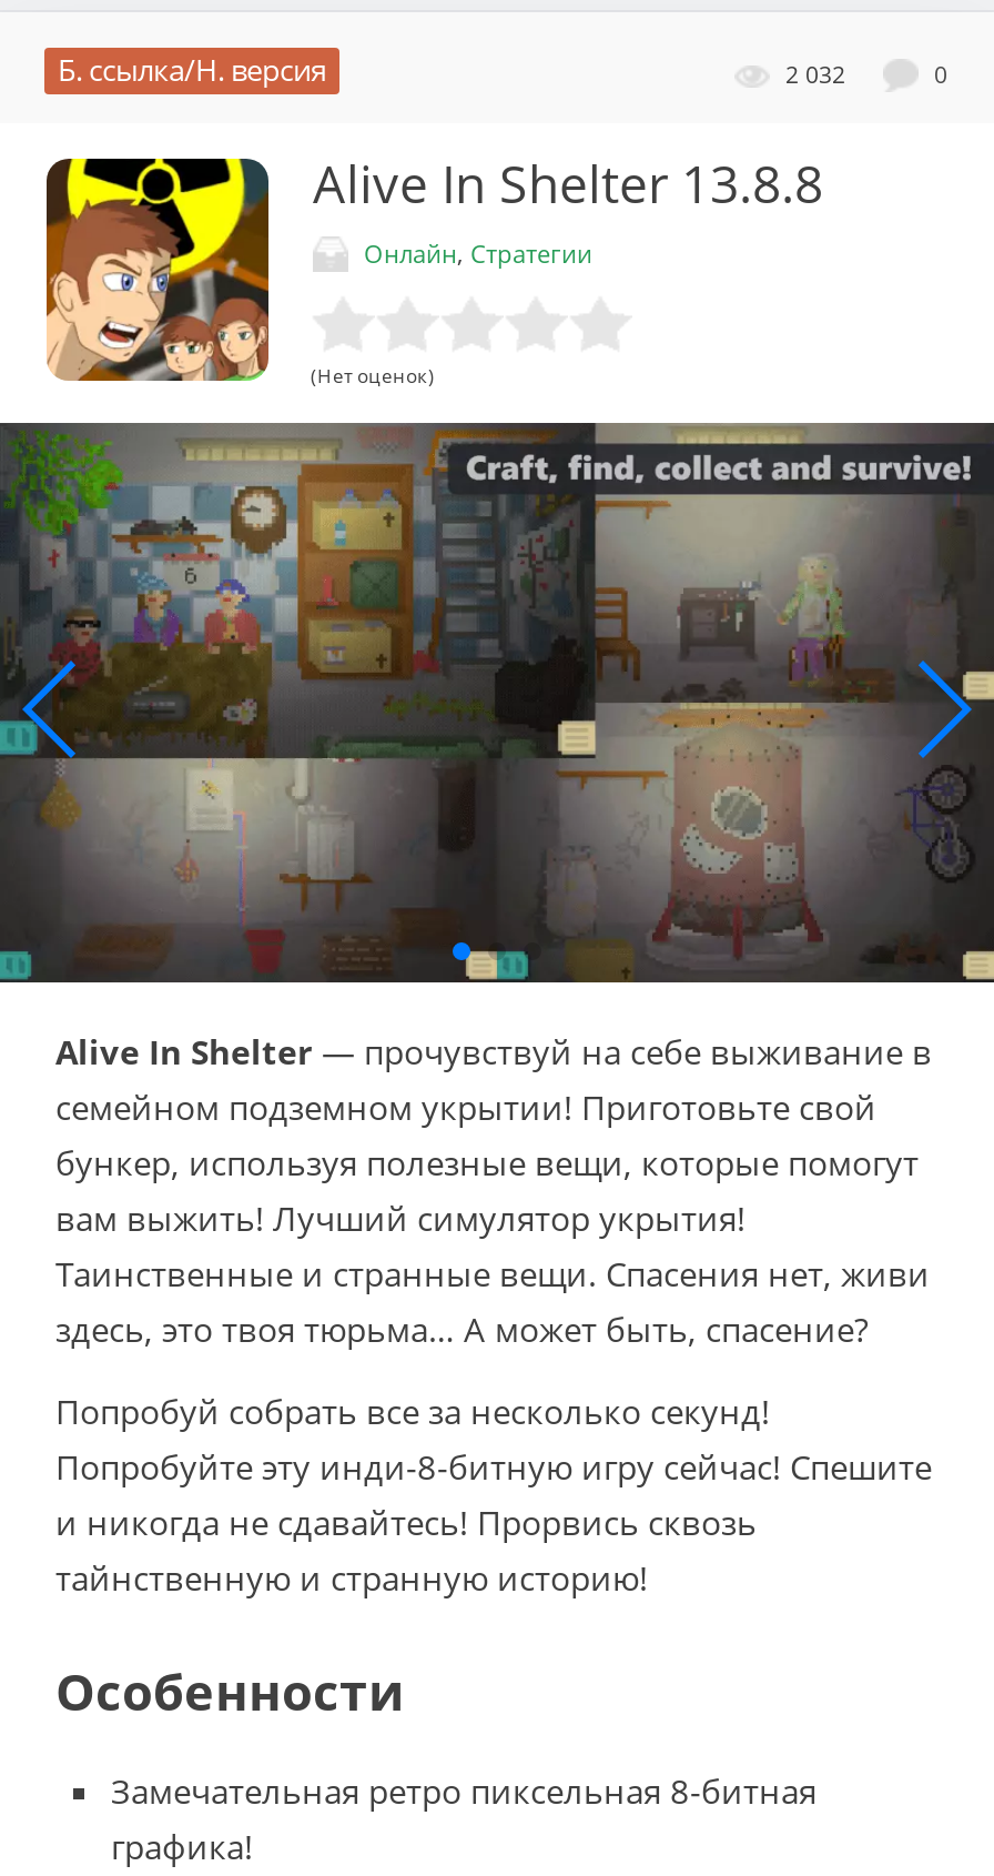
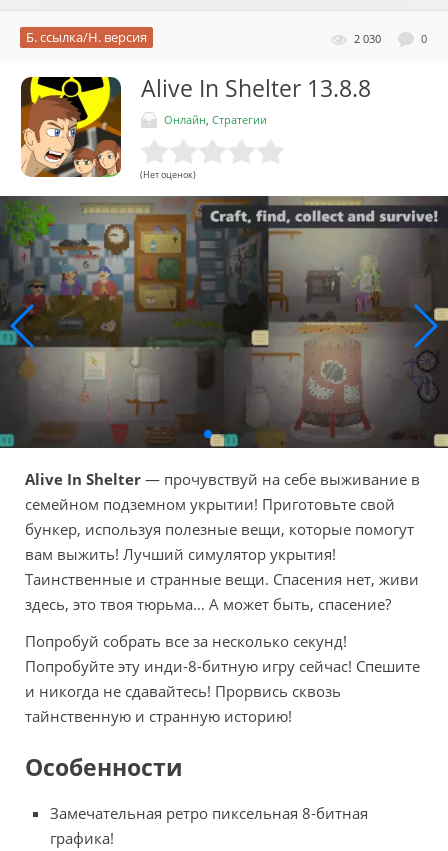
[785,58,845,89] 2 032 -> [354,31,381,45] 2 030

